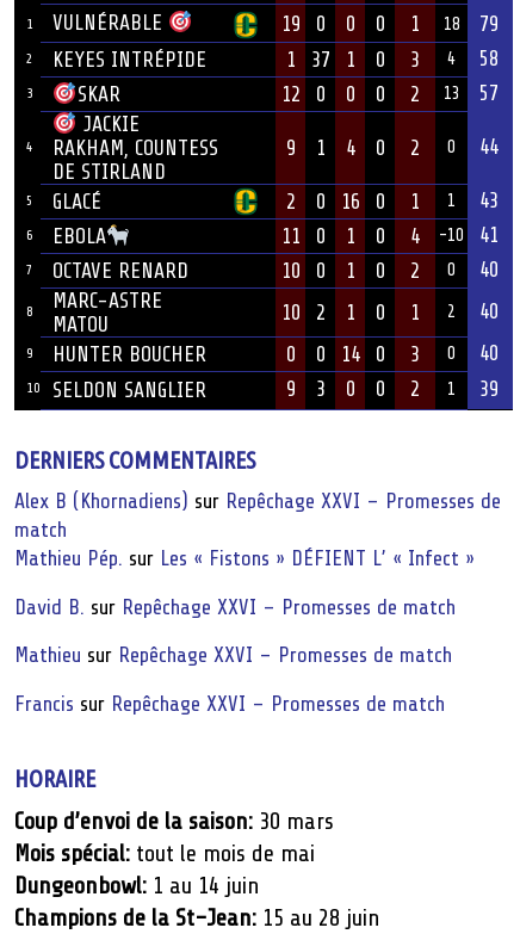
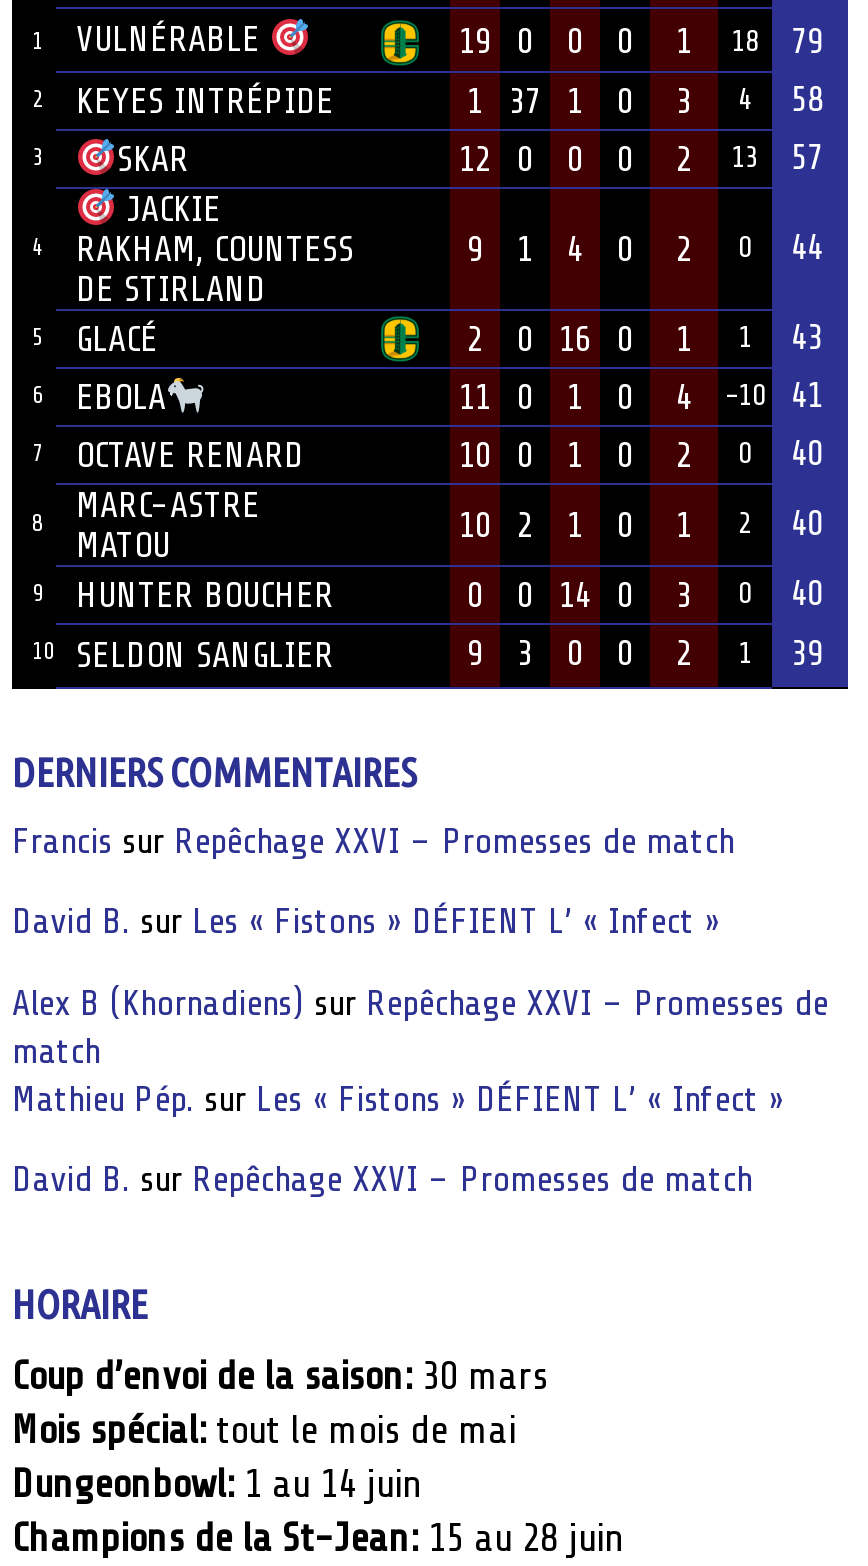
none -> [12,901,720,941] David B. sur Les « Fistons » DÉFIENT L’ « Infect »
moved [14,489,501,619] -> [12,982,828,1199]: Alex B (Khornadiens) sur Repêchage XXVI – Promesses de | match | Mathieu Pép. sur Les « Fistons » DÉFIENT L’ « Infect » | David B. sur Repêchage XXVI – Promesses de match
[14,643,452,667] Mathieu sur Repêchage XXVI – Promesses de match -> none
moved [14,691,445,715] -> [12,820,734,860]: Francis sur Repêchage XXVI – Promesses de match

